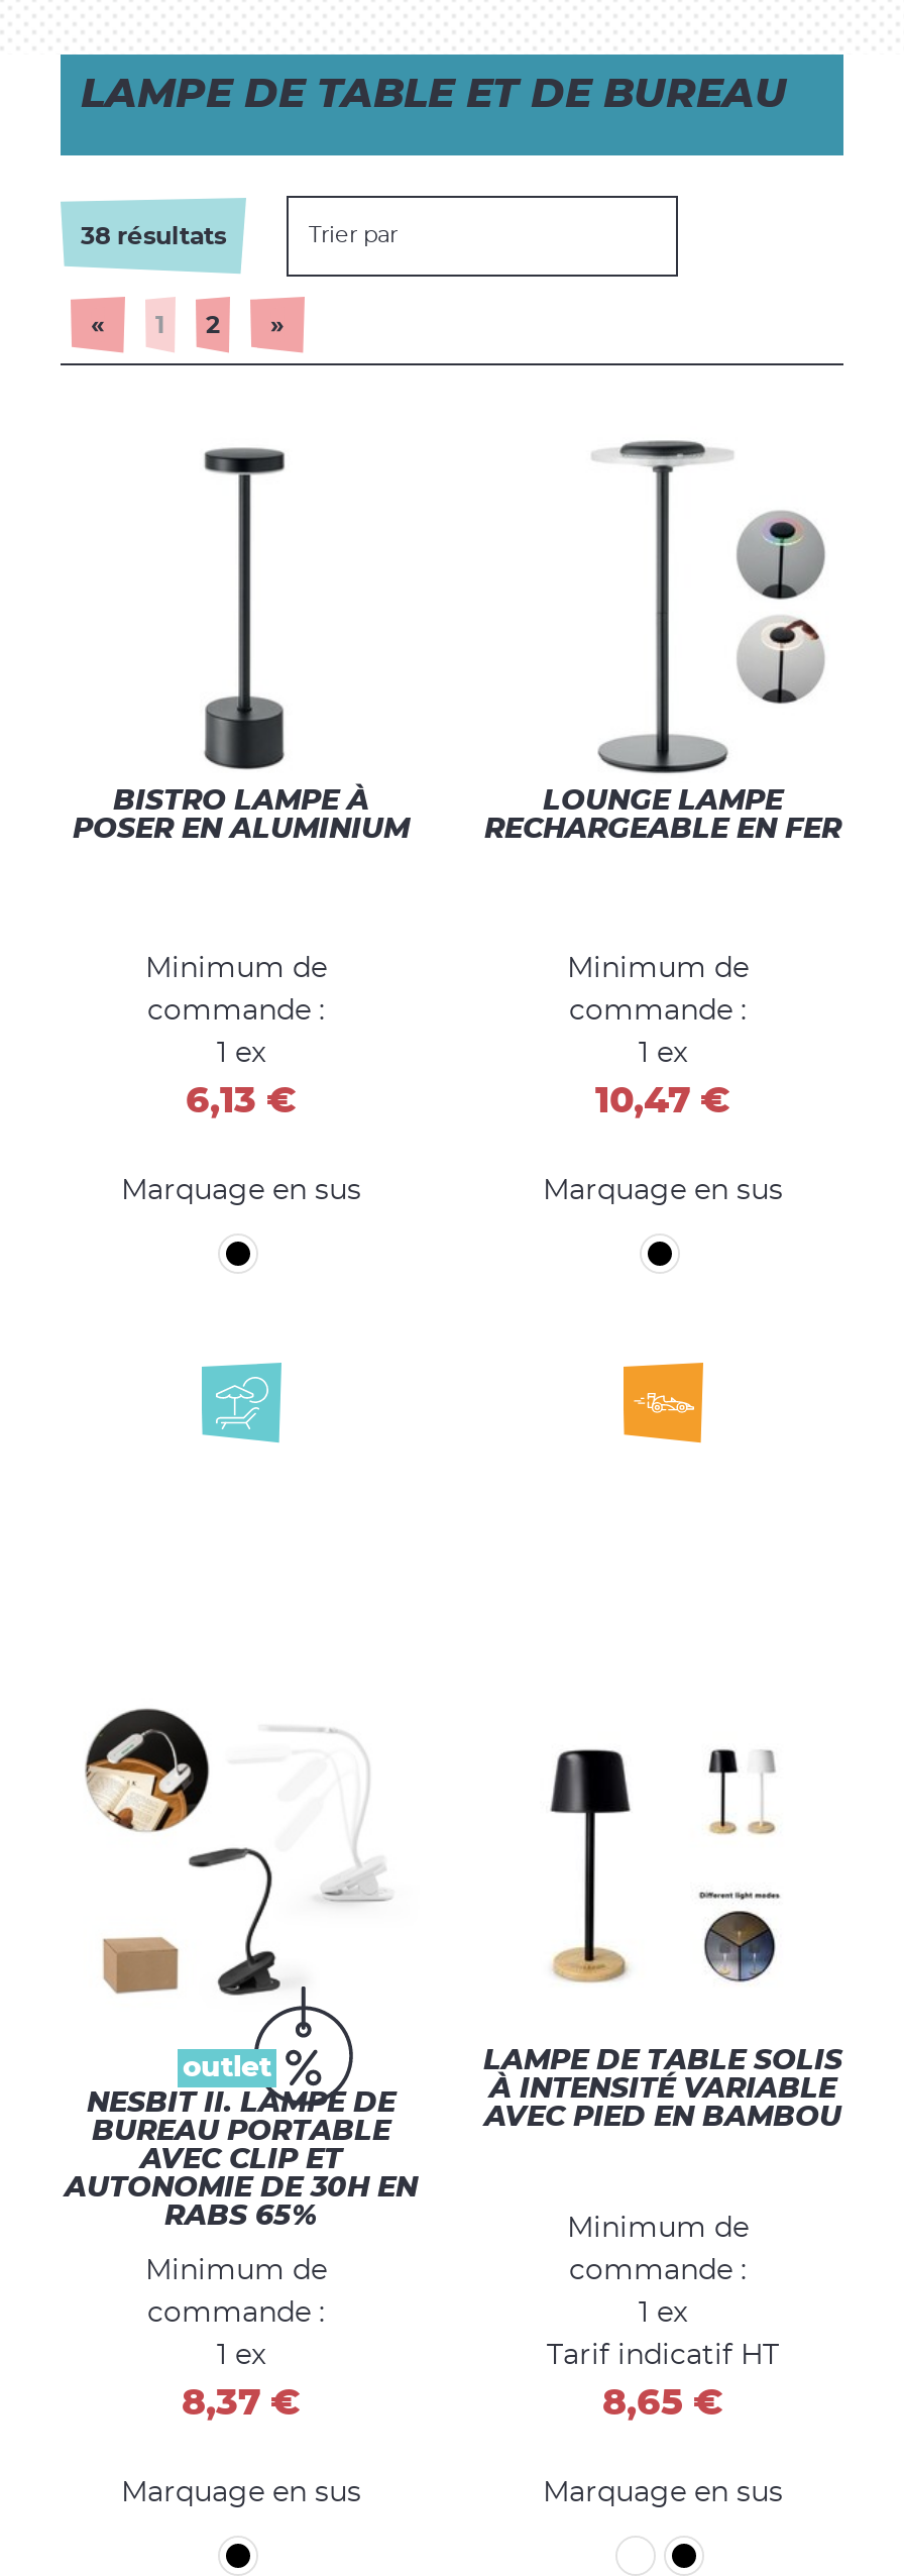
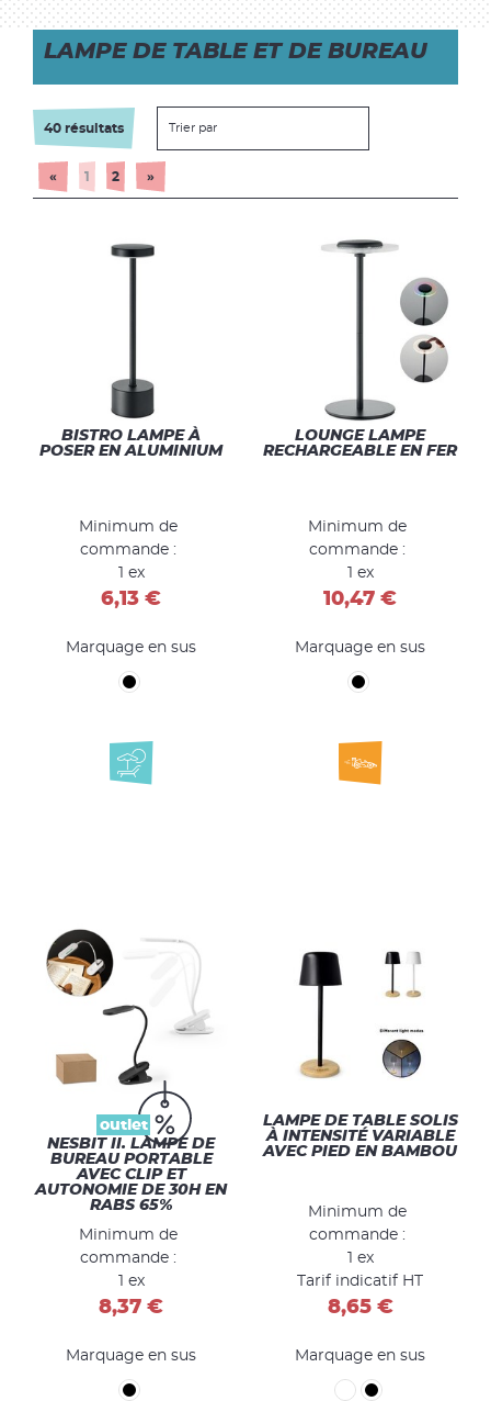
[81,224,226,248] 38 résultats -> [44,122,124,135] 40 résultats

